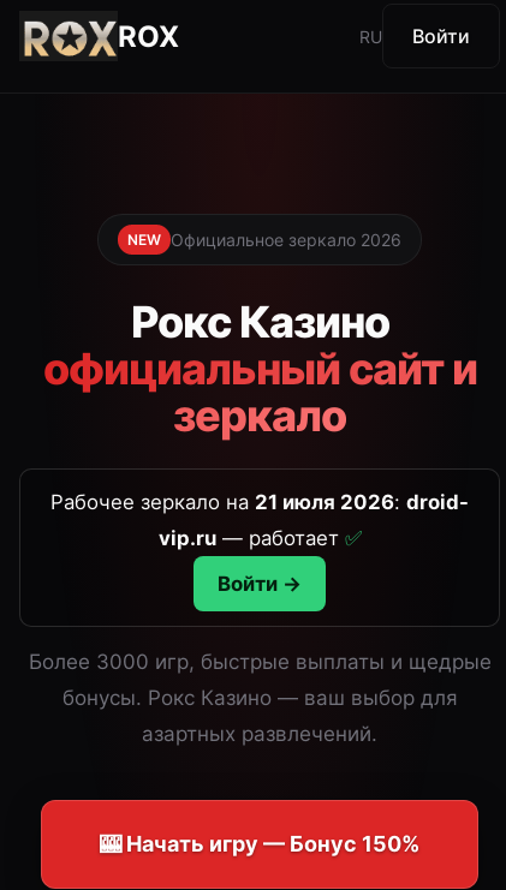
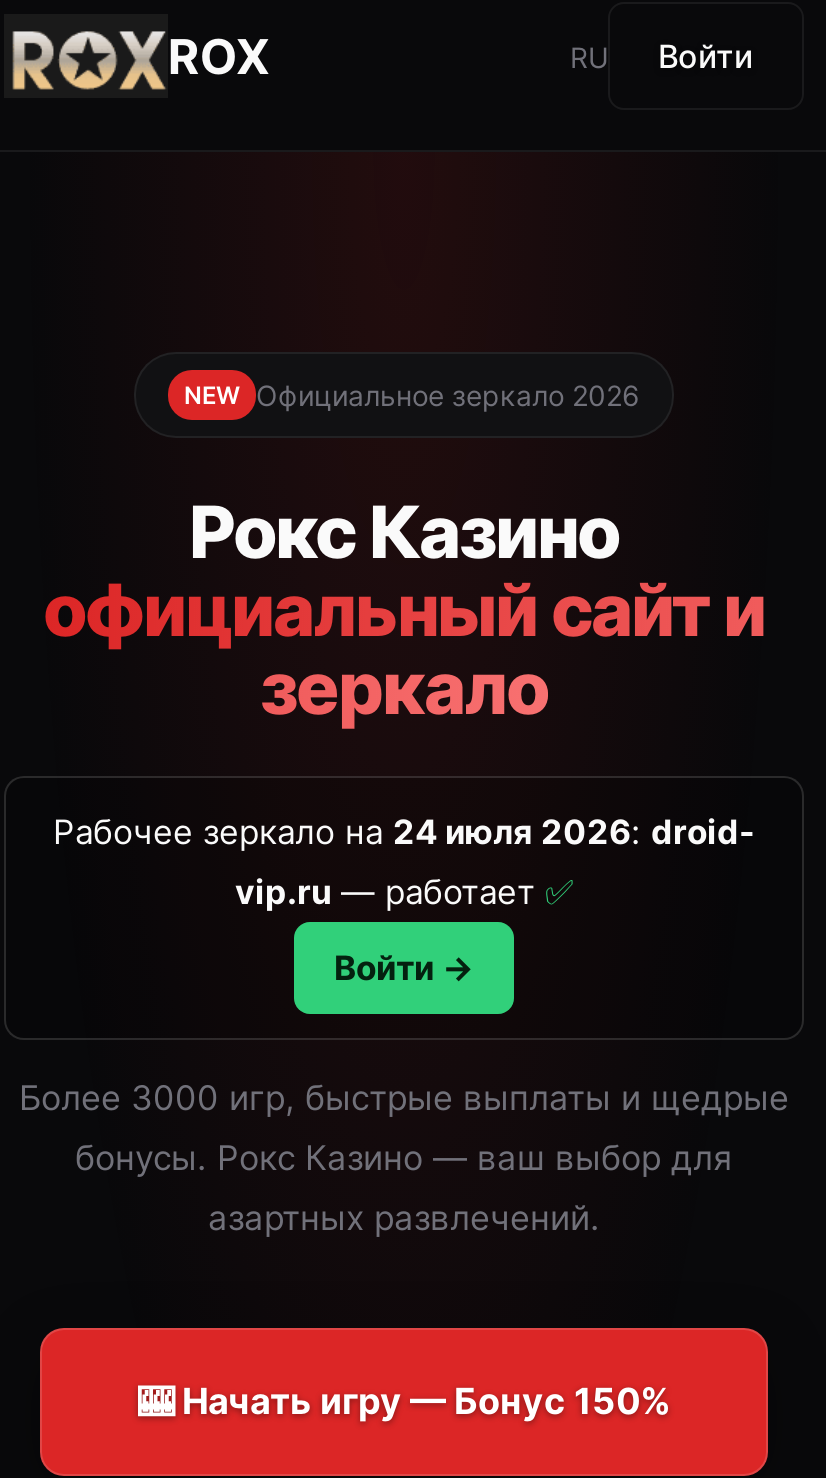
[50,490,469,514] Рабочее зеркало на 21 июля 2026: droid- -> [53,812,755,852] Рабочее зеркало на 24 июля 2026: droid-

